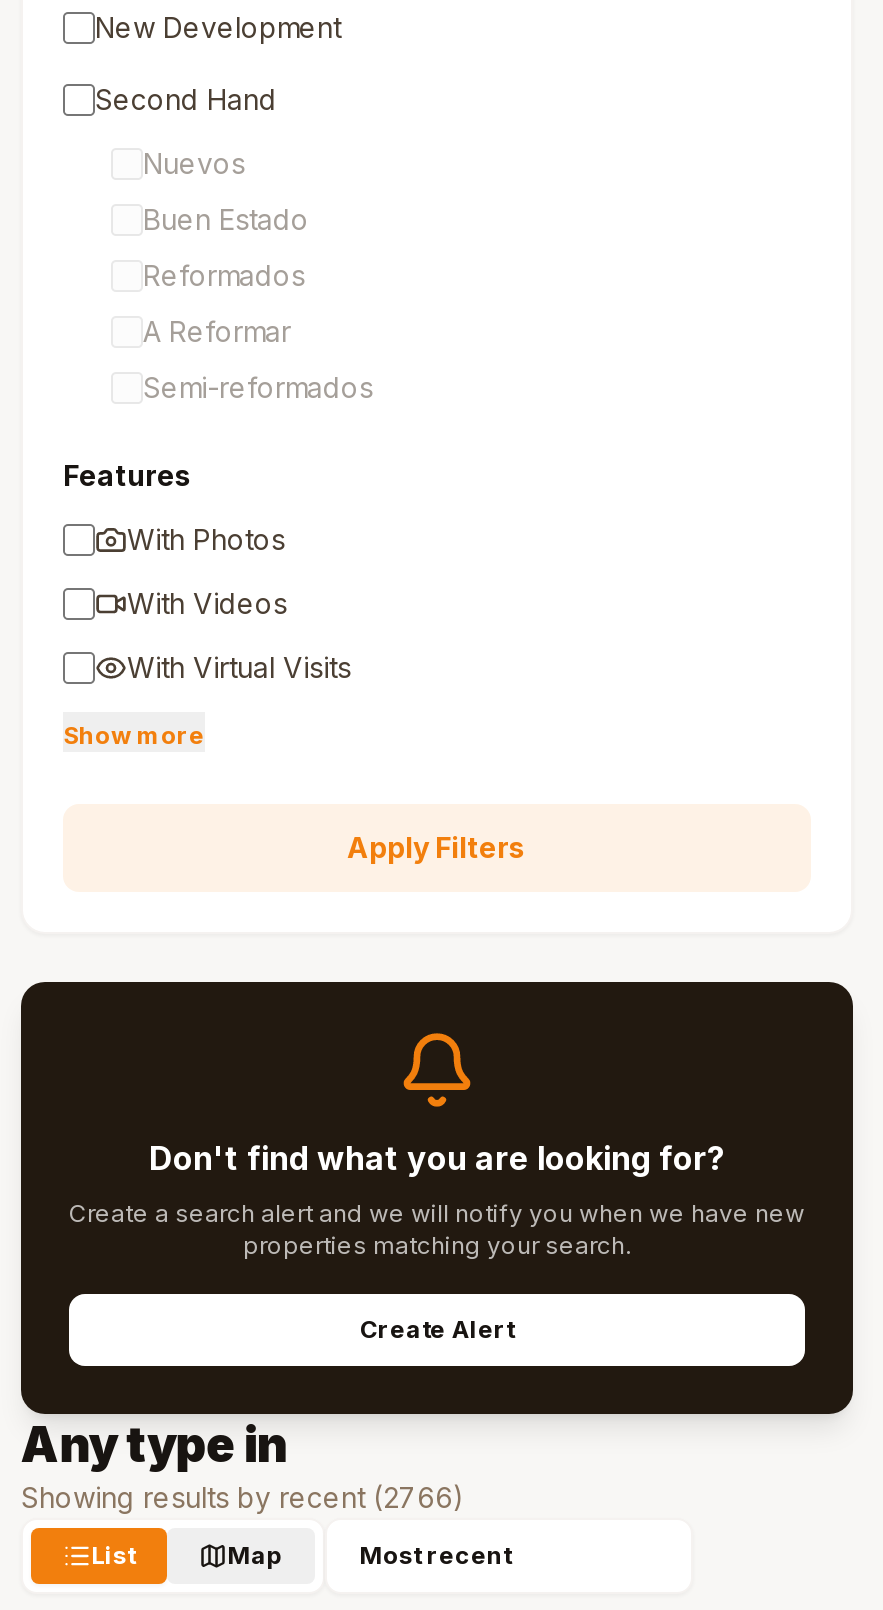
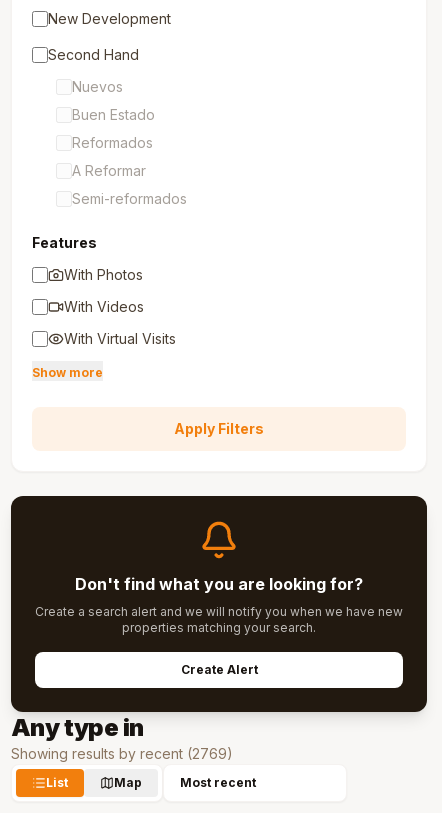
[21,1480,465,1514] Showing results by recent (2766) -> [11,745,233,762] Showing results by recent (2769)

